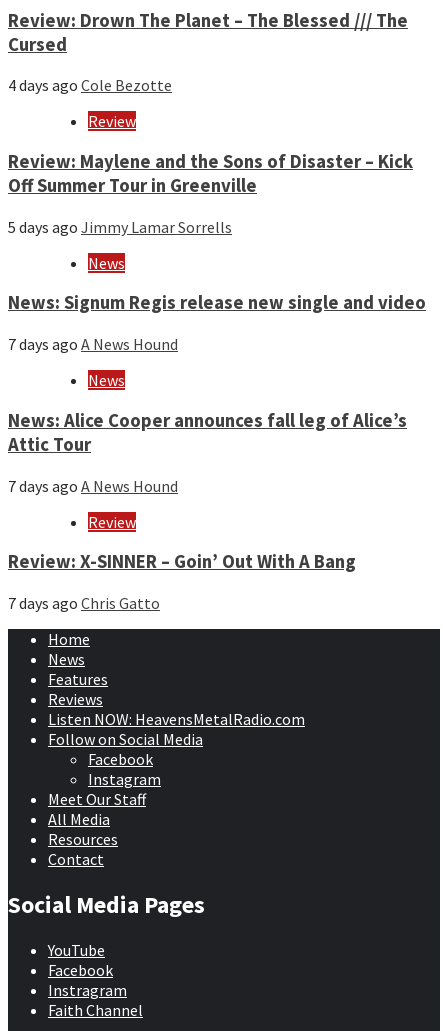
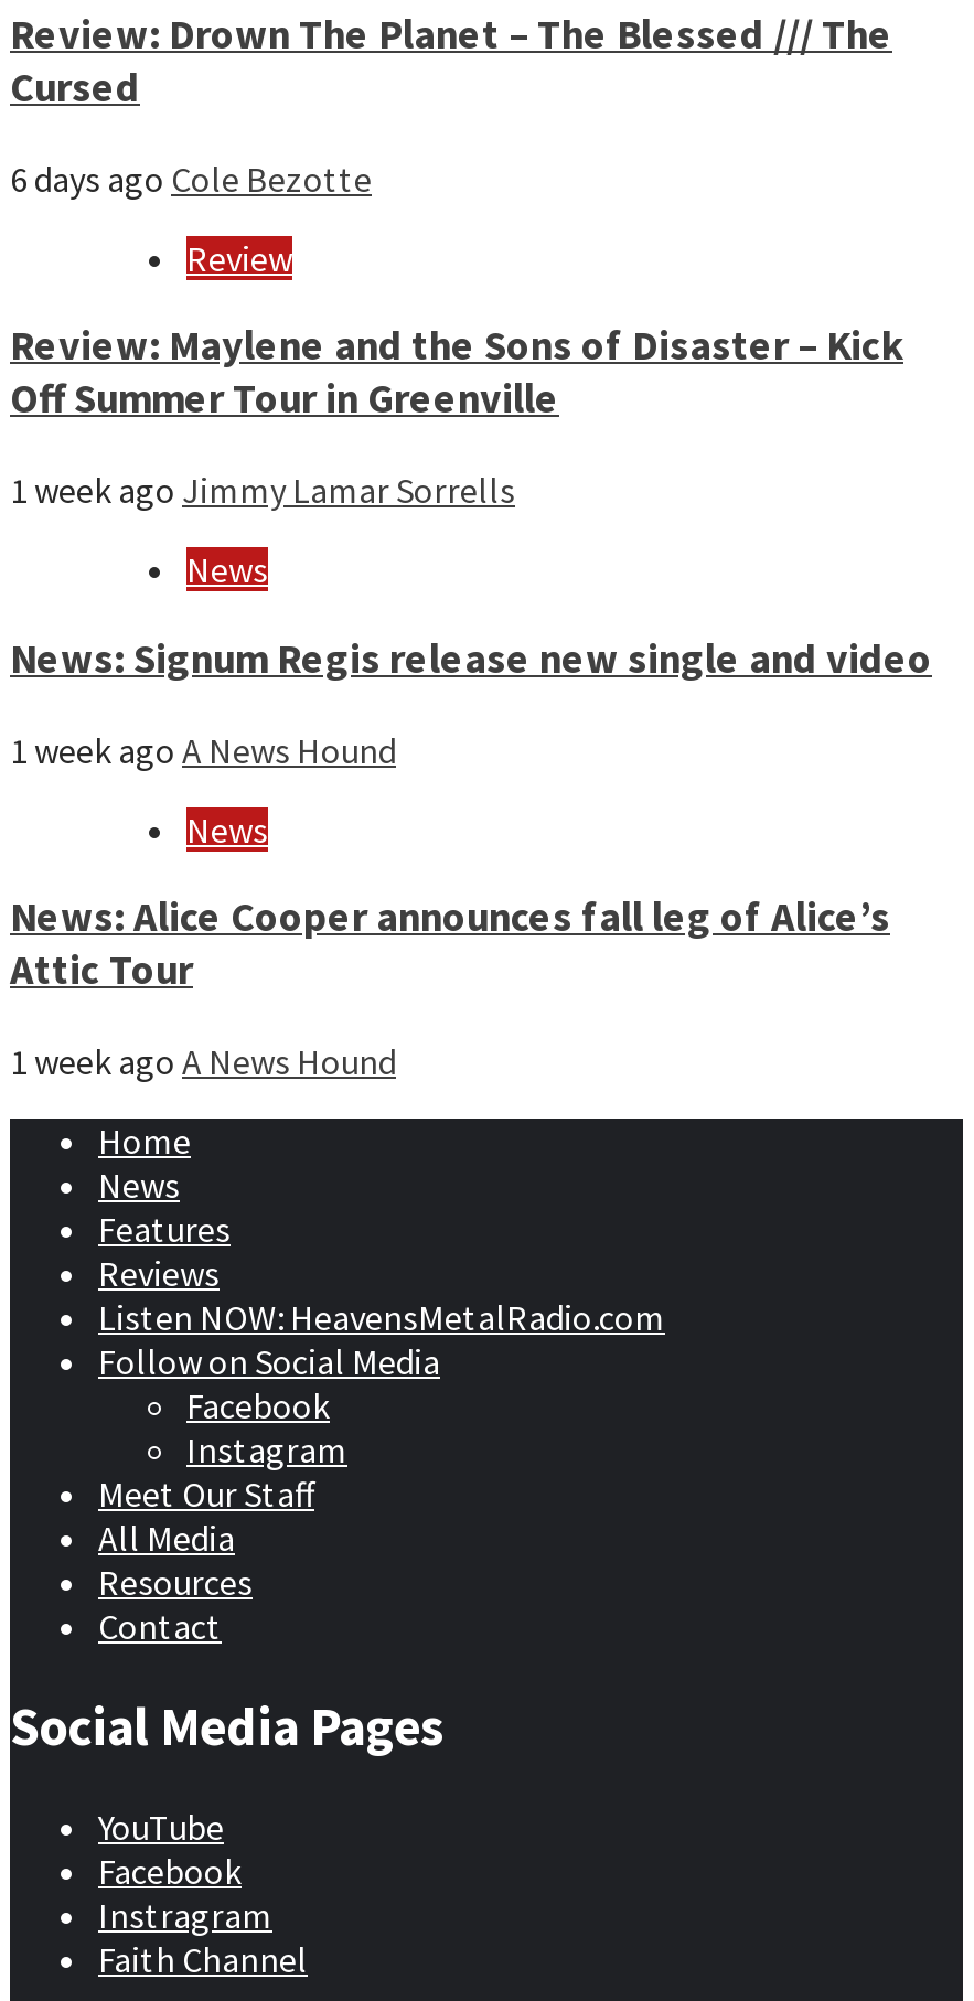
[8,75,172,95] 4 days ago Cole Bezotte -> [10,156,372,200] 6 days ago Cole Bezotte
[8,217,232,237] 5 days ago Jimmy Lamar Sorrells -> [10,468,515,512] 1 week ago Jimmy Lamar Sorrells
[8,334,178,354] 7 days ago A News Hound -> [10,727,396,771] 1 week ago A News Hound
[8,475,356,613] 7 days ago A News Hound | Review | Review: X-SINNER – Goin’ Out With A Bang | 7 days ago Chris Gatto -> [10,1039,396,1083] 1 week ago A News Hound

